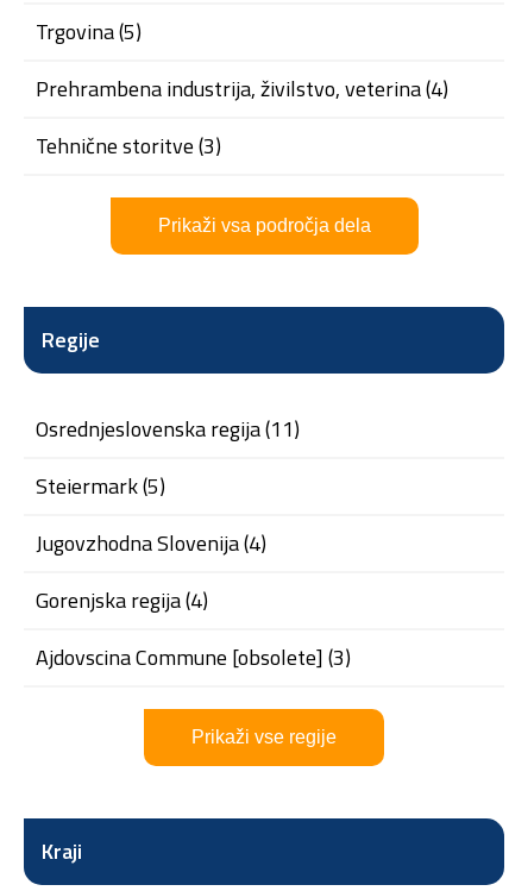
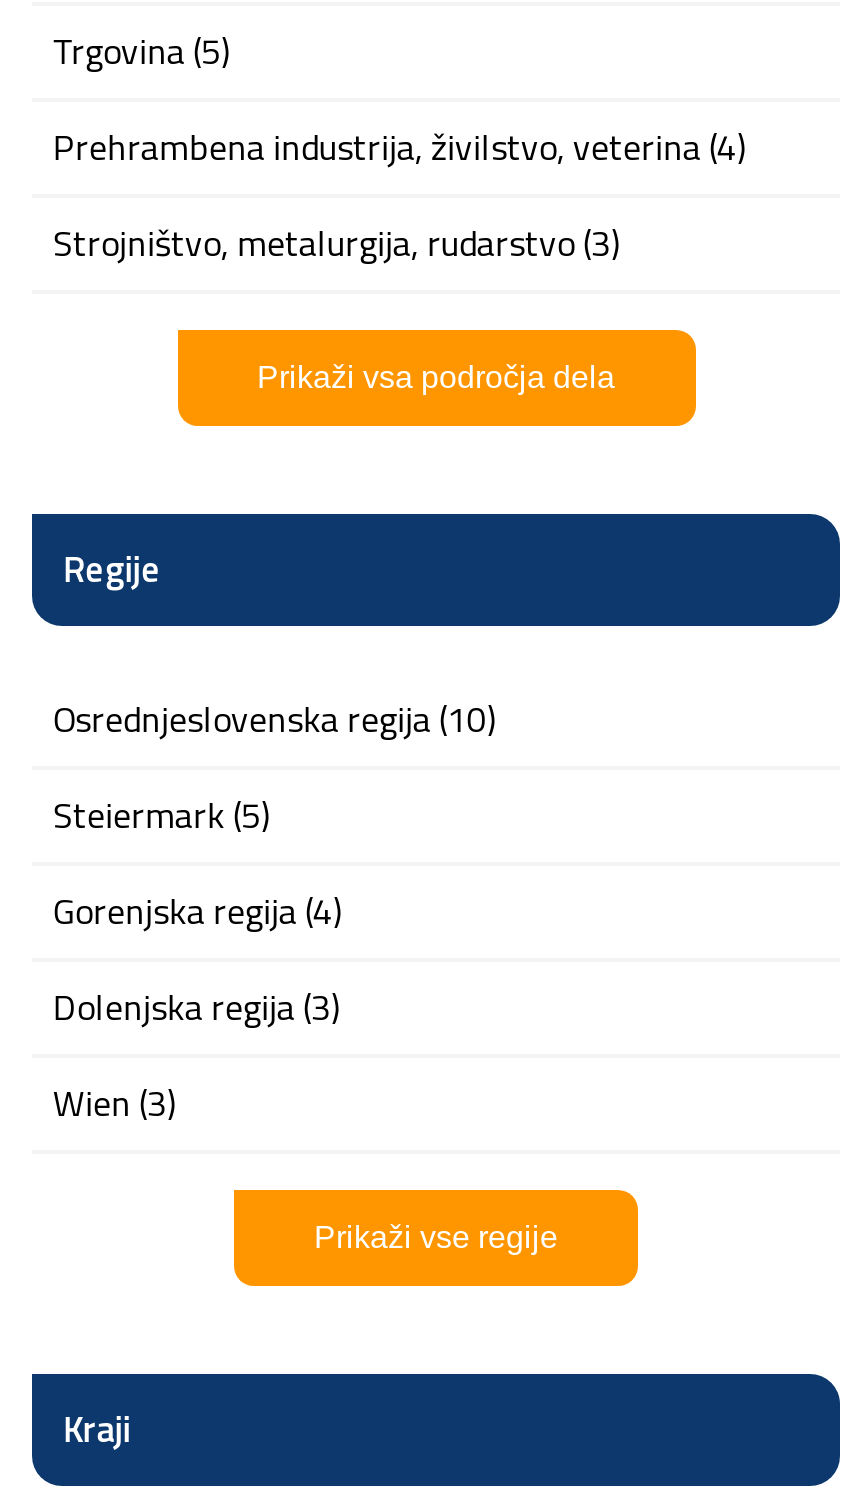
[47,130,222,162] tehnične storitve (3) -> [73,216,621,270] strojništvo, metalurgija, rudarstvo (3)
[36,413,300,445] Osrednjeslovenska regija (11) -> [53,692,497,746] Osrednjeslovenska regija (10)
[36,527,267,559] Jugovzhodna Slovenija (4) -> none
moved [36,584,209,616] -> [53,884,343,938]: Gorenjska regija (4)
[36,641,351,673] Ajdovscina Commune [obsolete] (3) -> [53,980,341,1130] Dolenjska regija (3) | Wien (3)

